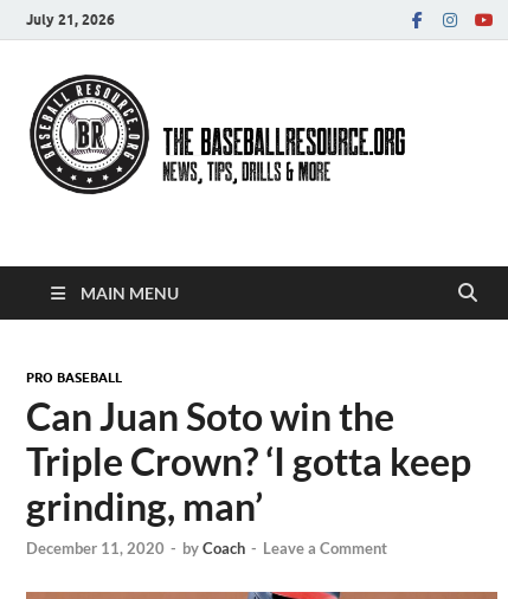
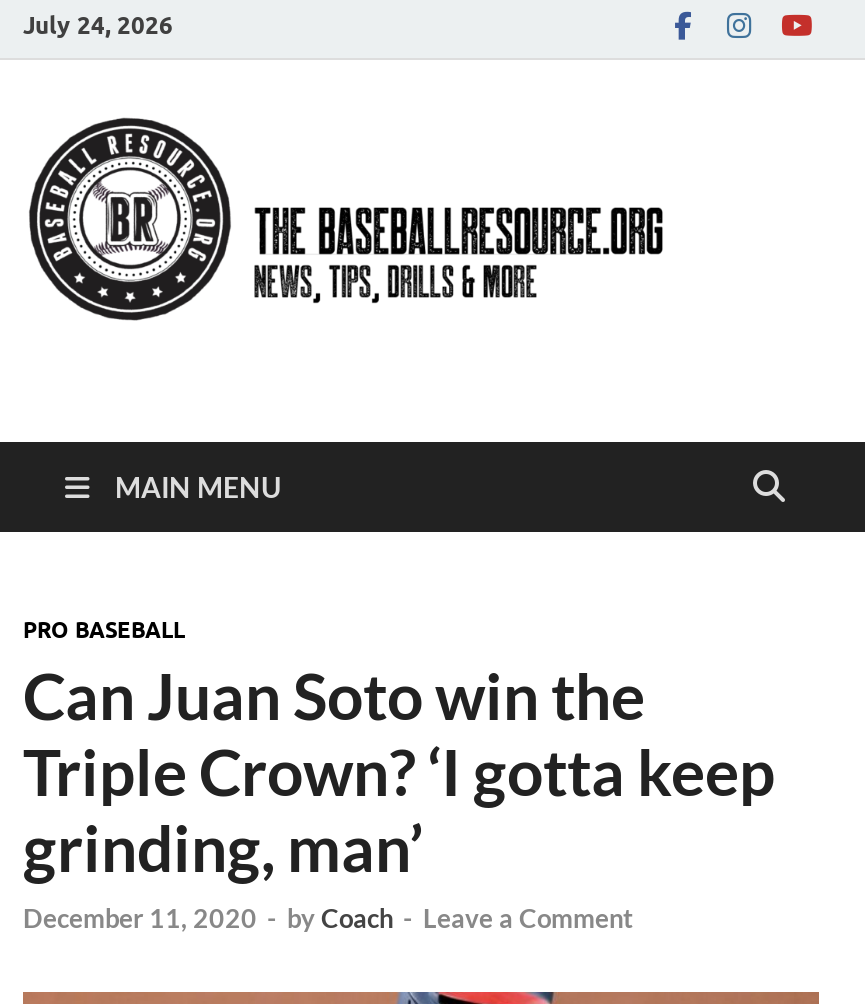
[26,10,115,28] July 21, 2026 -> [23,9,173,39] July 24, 2026

